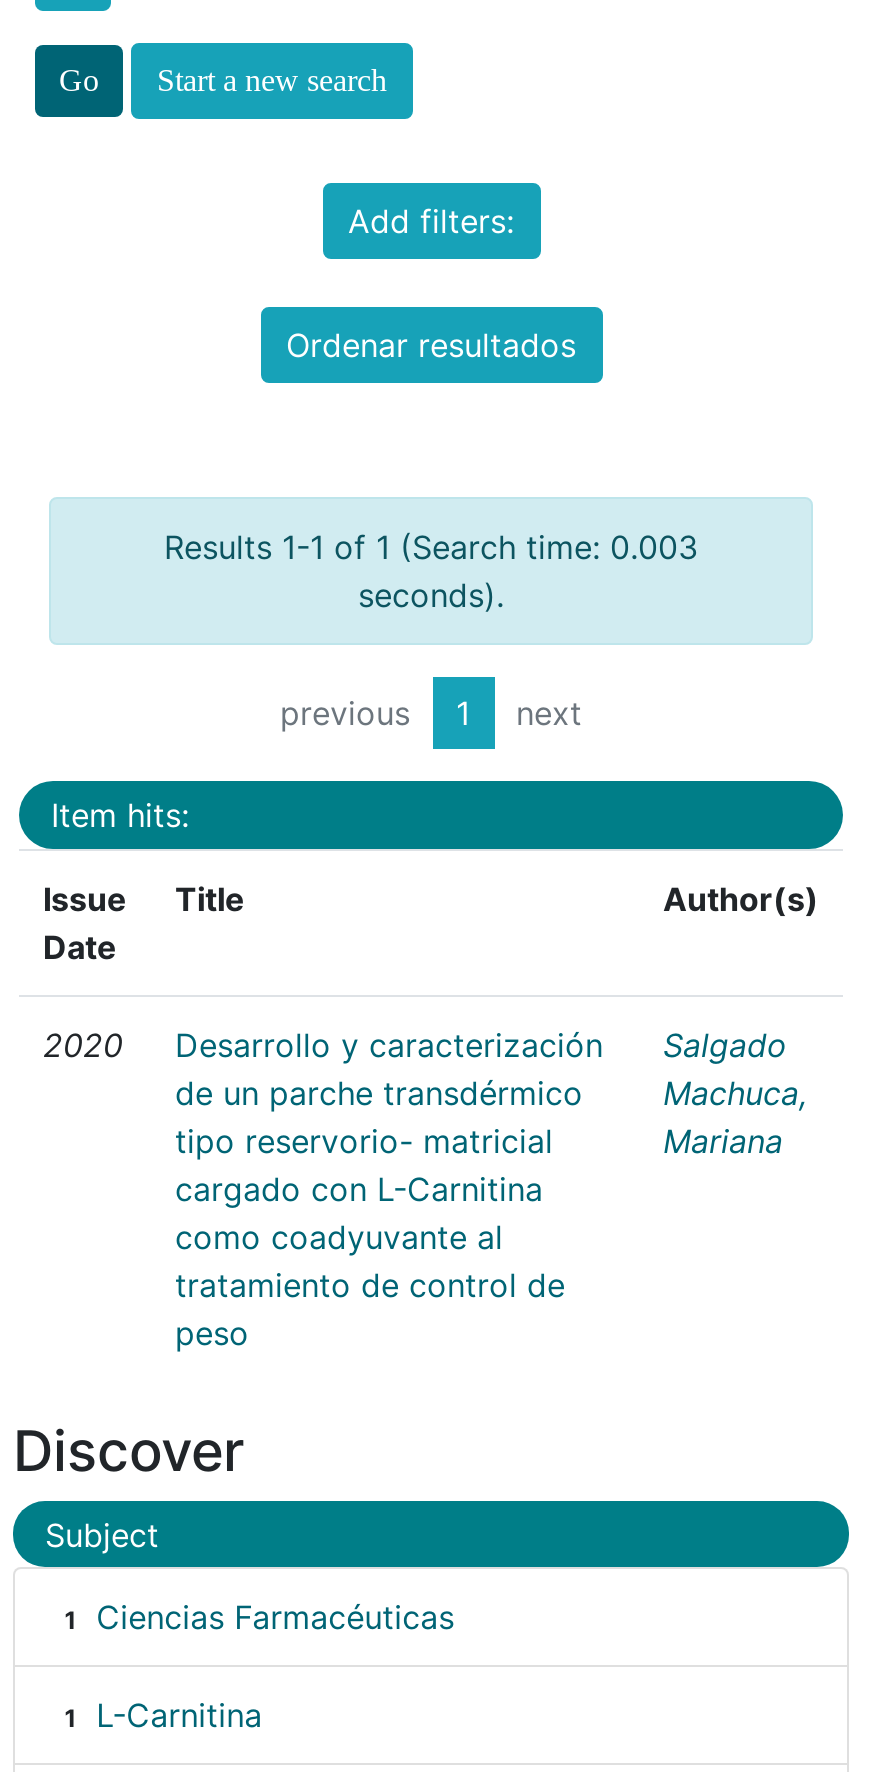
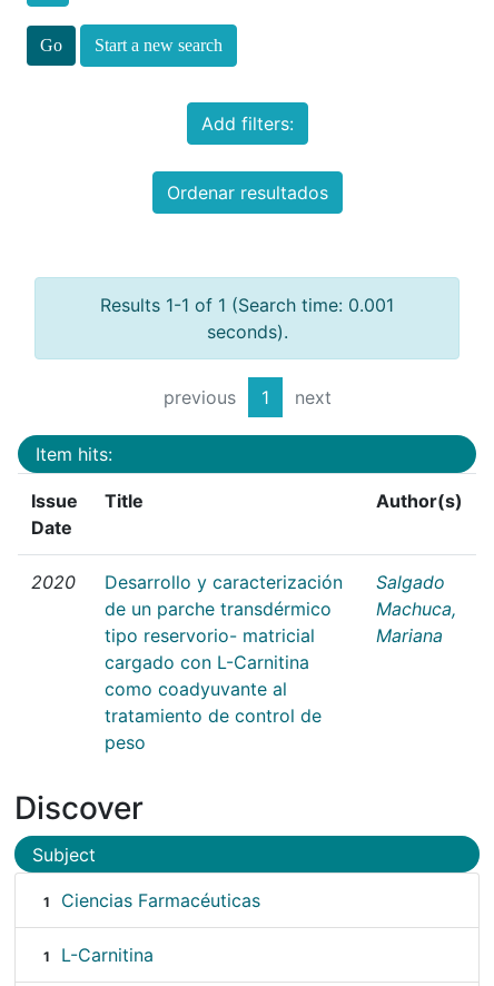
[164,527,698,567] Results 1-1 of 1 (Search time: 0.003 -> [100,294,394,316] Results 1-1 of 1 (Search time: 0.001

